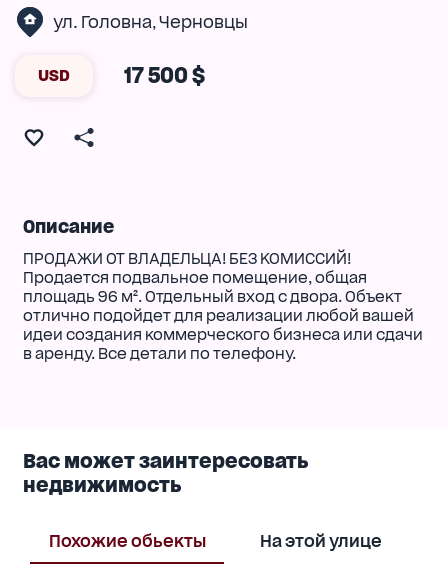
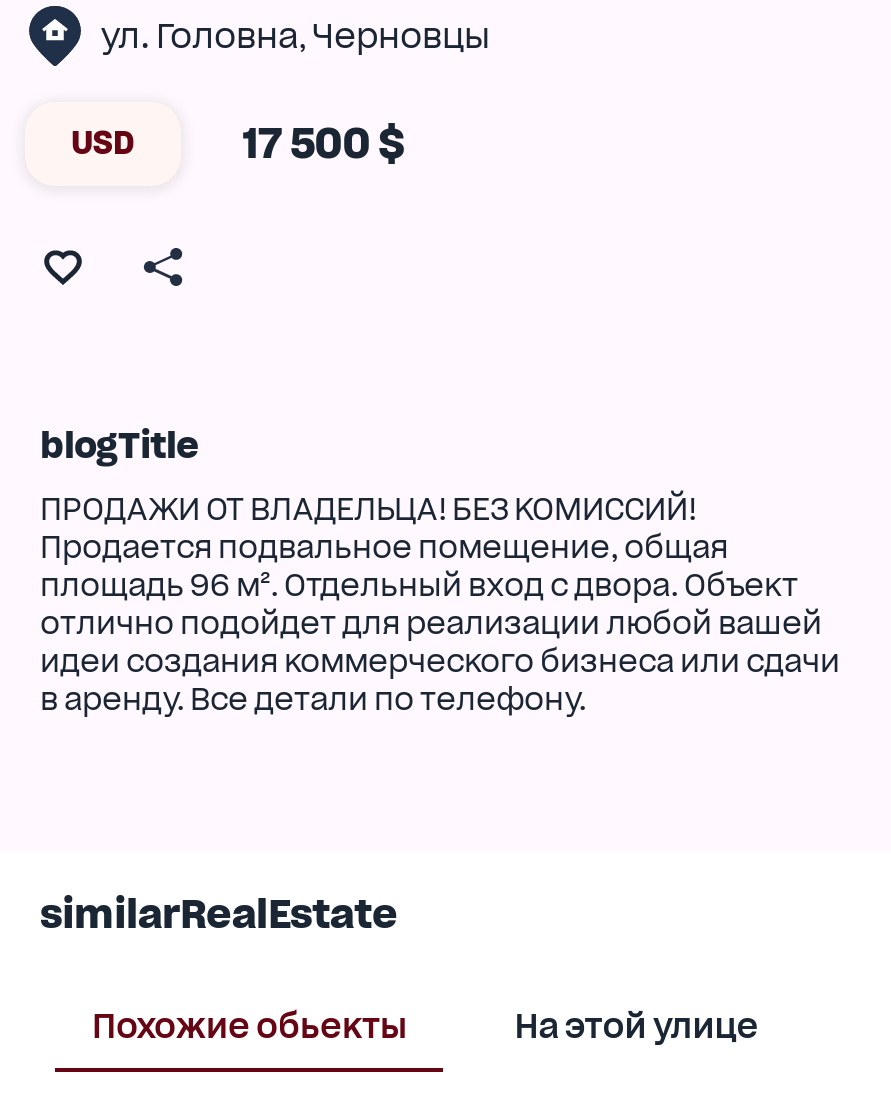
[23,216,114,237] Описание -> [40,424,198,466] blogTitle
[23,449,308,497] Вас может заинтересовать | недвижимость -> [40,890,398,938] similarRealEstate

